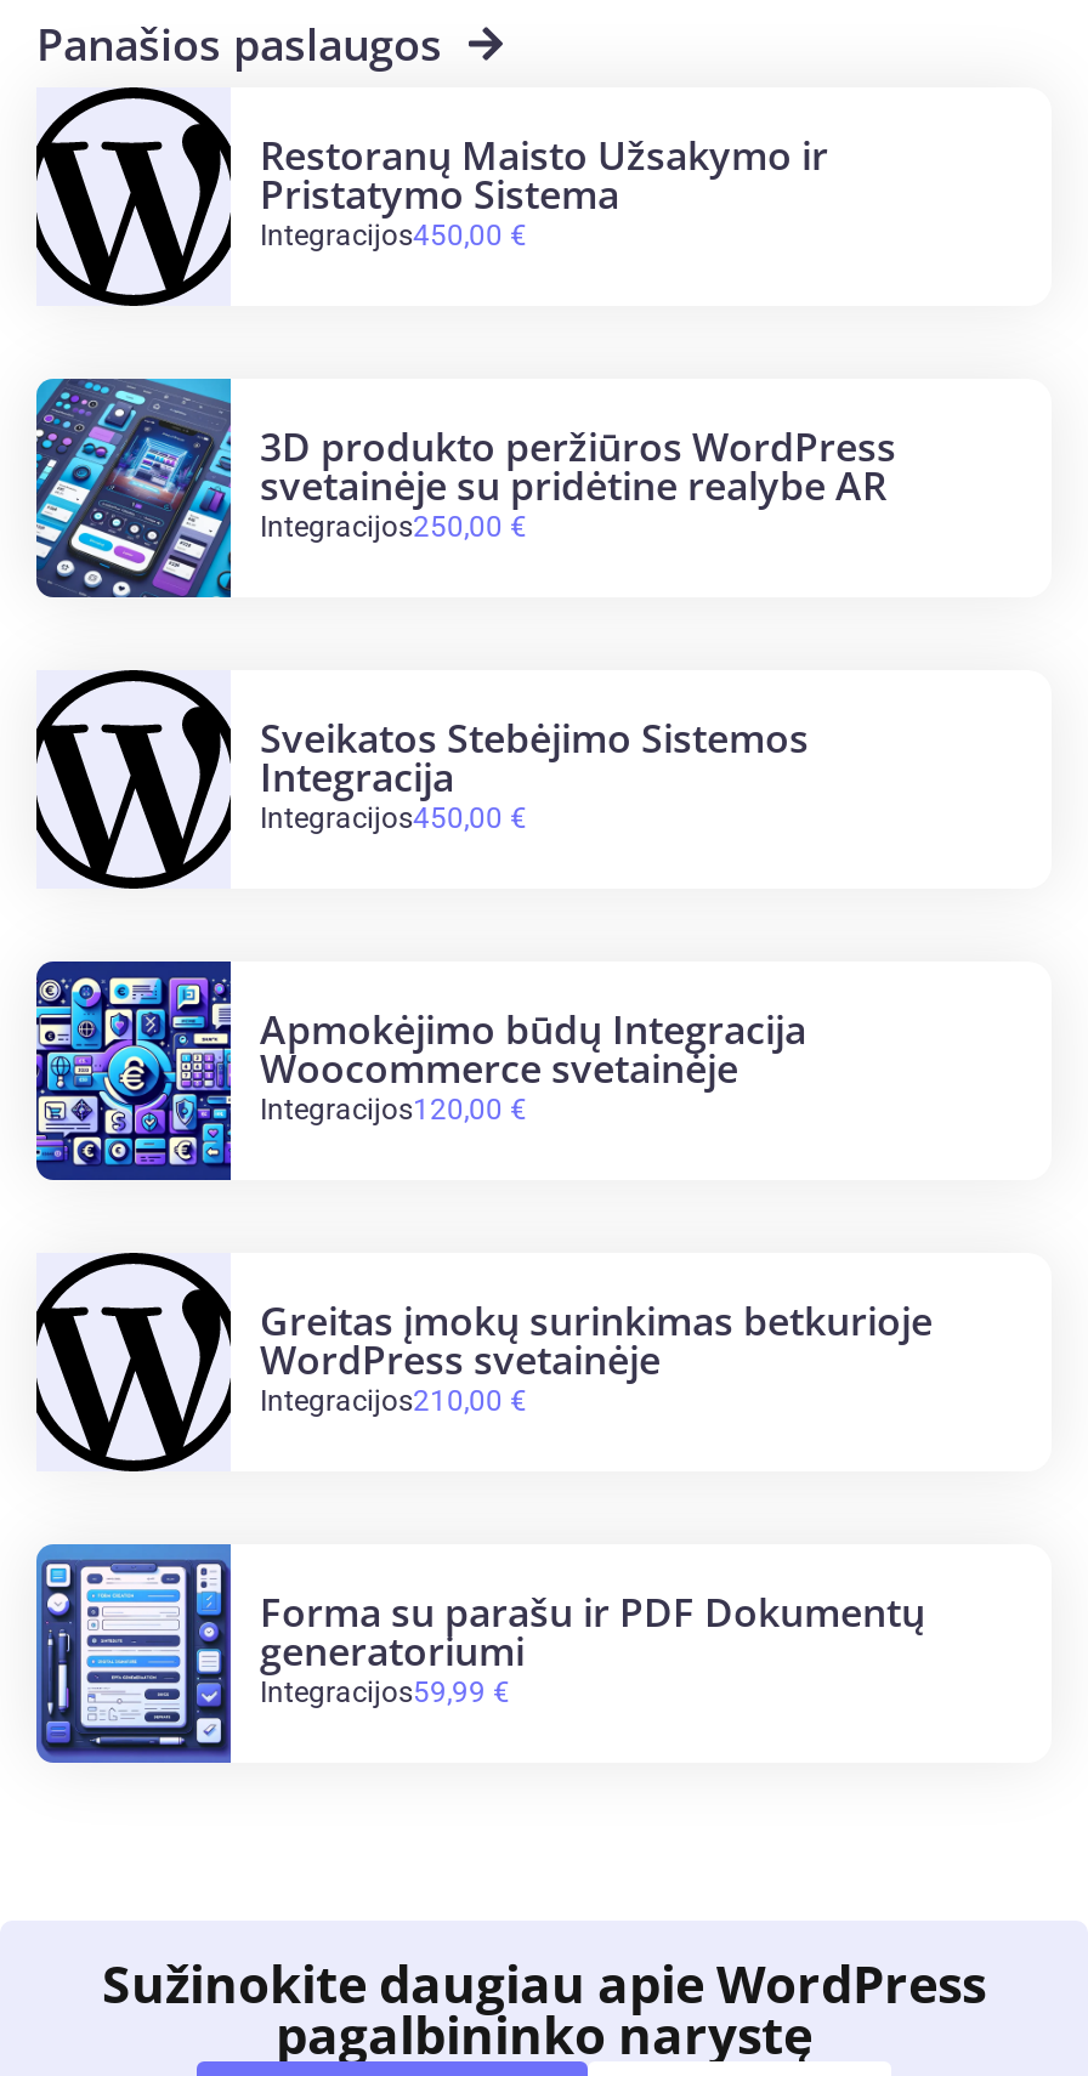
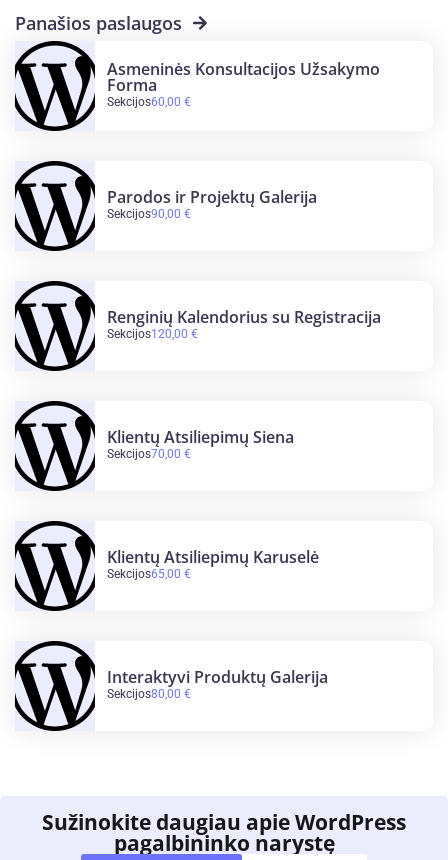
[260,129,828,253] Restoranų Maisto Užsakymo ir | Pristatymo Sistema | Integracijos450,00 € -> [107,58,380,109] Asmeninės Konsultacijos Užsakymo | Forma | Sekcijos60,00 €
[34,376,896,600] [image] | 3D produkto peržiūros WordPress | svetainėje su pridėtine realybe AR | Integracijos250,00 € -> [14,160,317,252] [image] | Parodos ir Projektų Galerija | Sekcijos90,00 €
[260,712,809,836] Sveikatos Stebėjimo Sistemos | Integracija | Integracijos450,00 € -> [107,306,381,341] Renginių Kalendorius su Registracija | Sekcijos120,00 €
[34,959,806,1182] [image] | Apmokėjimo būdų Integracija | Woocommerce svetainėje | Integracijos120,00 € -> [14,400,294,492] [image] | Klientų Atsiliepimų Siena | Sekcijos70,00 €
[260,1295,933,1418] Greitas įmokų surinkimas betkurioje | WordPress svetainėje | Integracijos210,00 € -> [107,546,319,581] Klientų Atsiliepimų Karuselė | Sekcijos65,00 €
[34,1542,925,1765] [image] | Forma su parašu ir PDF Dokumentų | generatoriumi | Integracijos59,99 € -> [14,640,328,732] [image] | Interaktyvi Produktų Galerija | Sekcijos80,00 €

